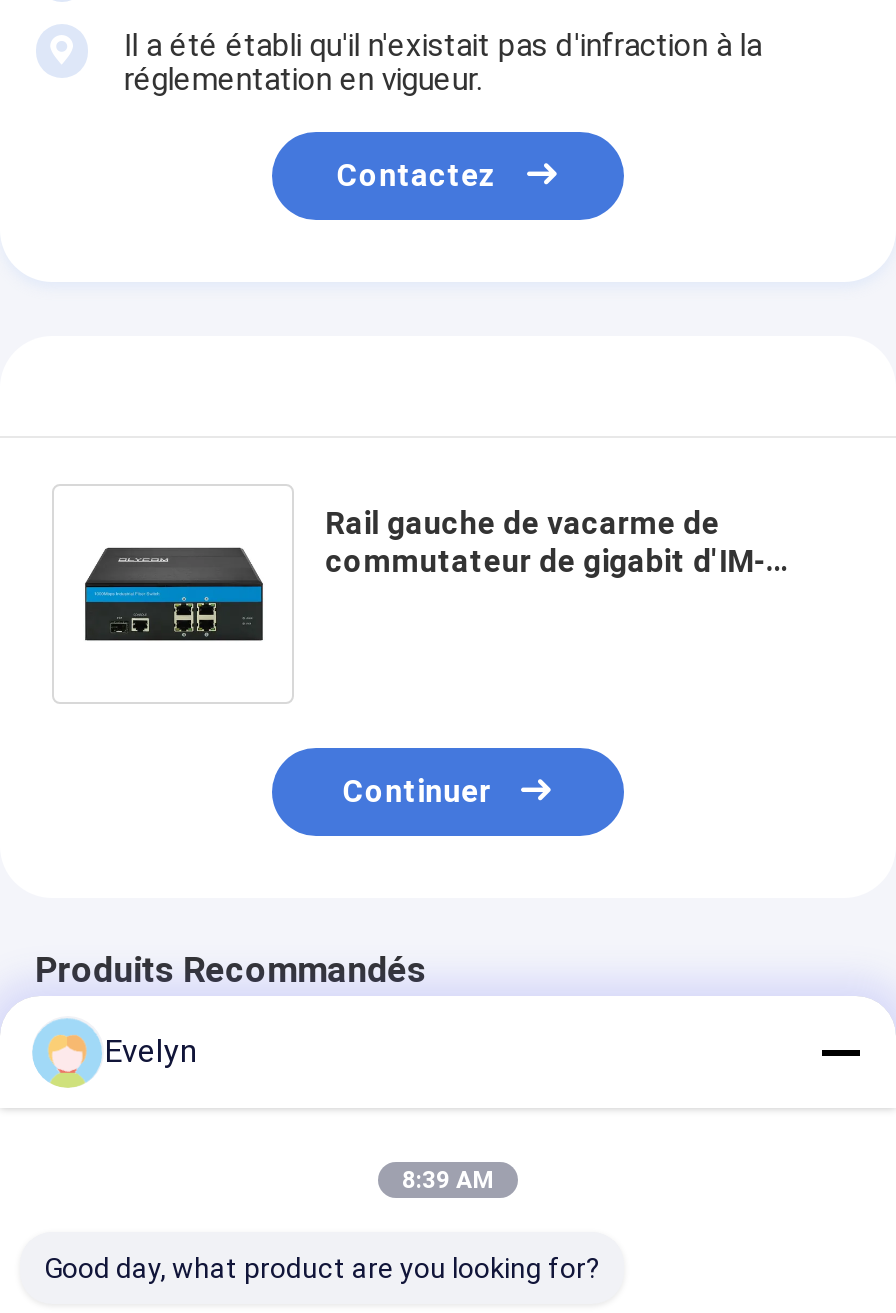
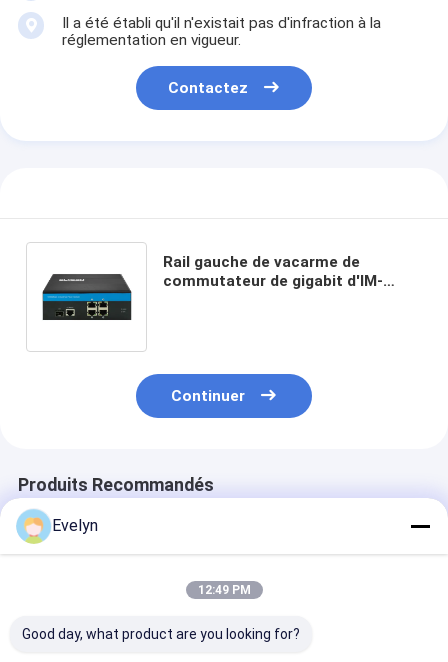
[402,1166,494,1194] 8:39 AM -> [197,583,250,597] 12:49 PM

